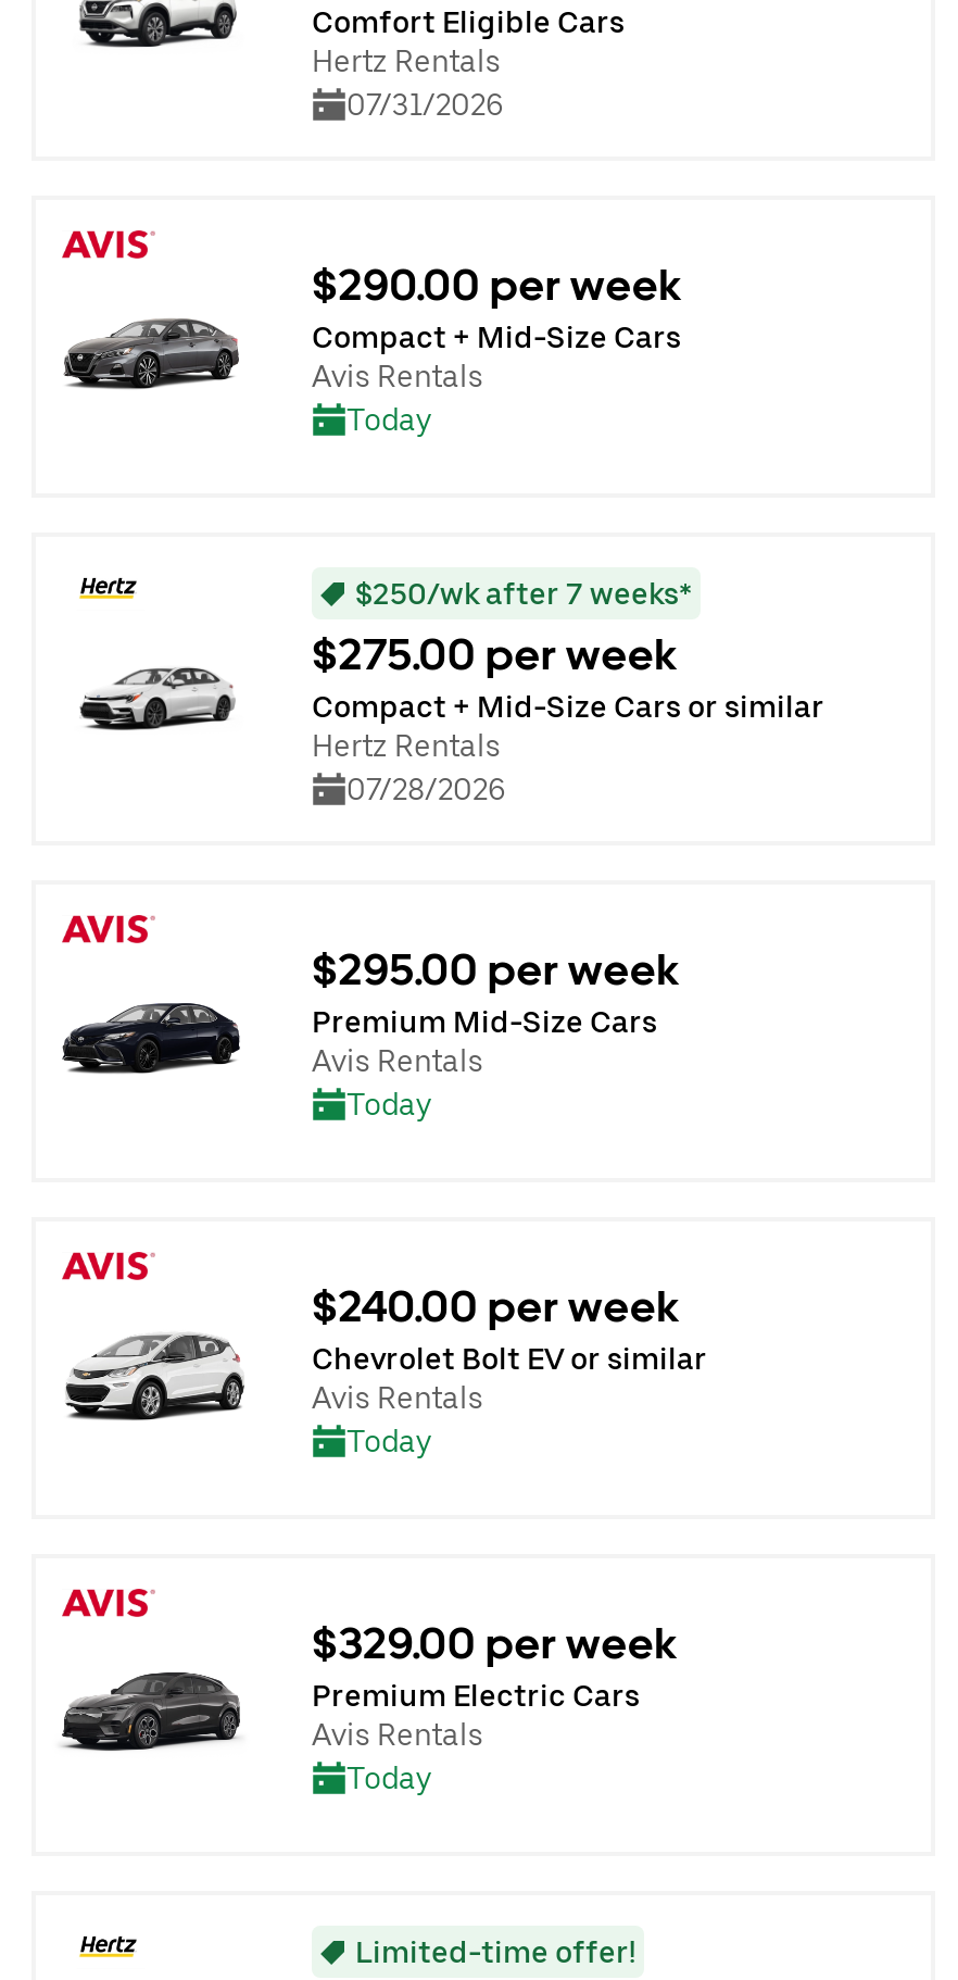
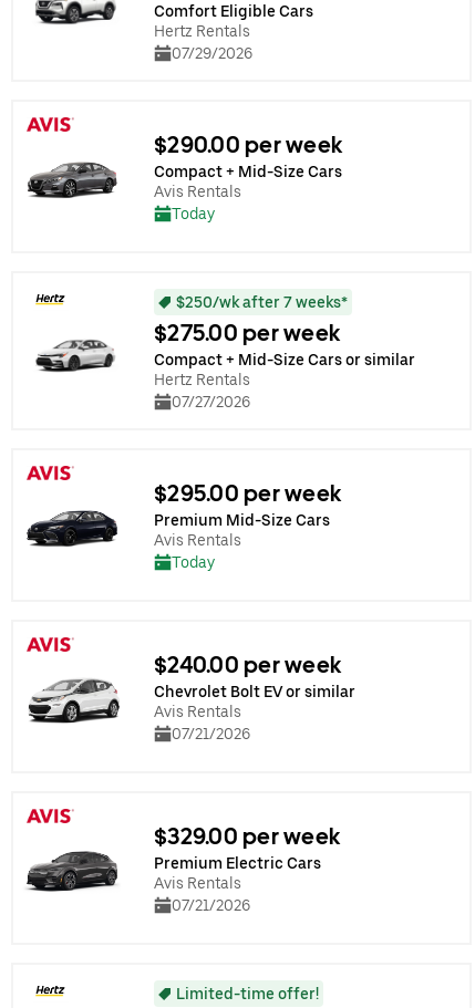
[346,87,503,122] 07/31/2026 -> [172,44,252,62] 07/29/2026
[346,772,505,806] 07/28/2026 -> [172,393,250,411] 07/27/2026
[346,1423,431,1457] Today -> [172,724,250,742] 07/21/2026
[346,1759,431,1794] Today -> [172,896,250,913] 07/21/2026

